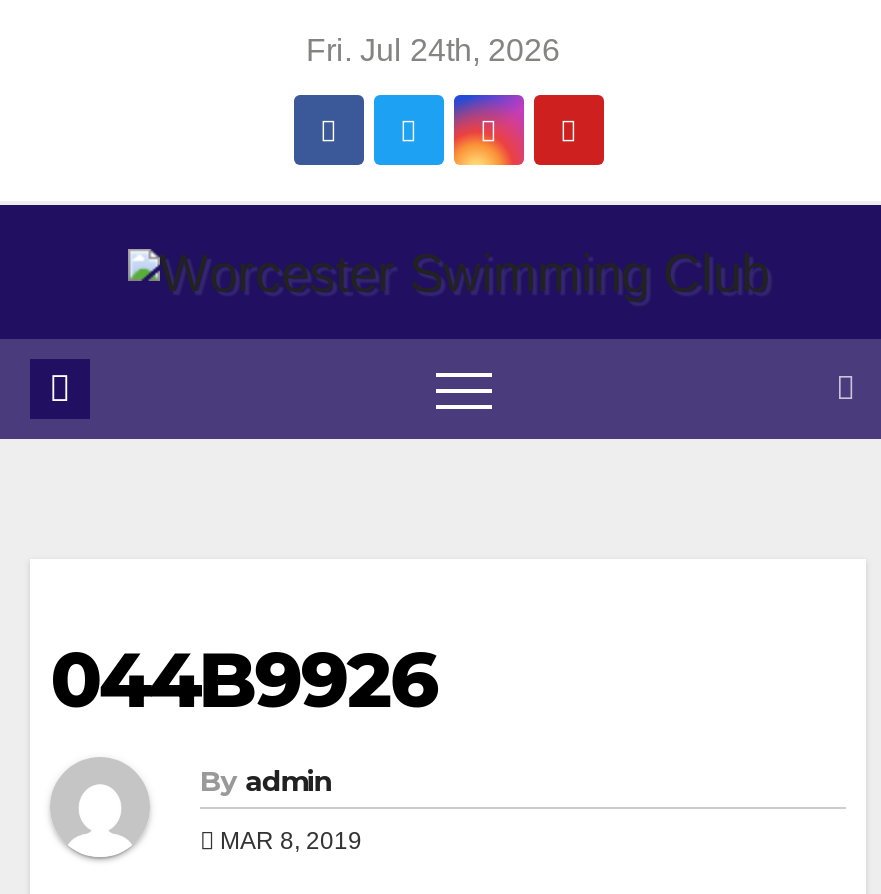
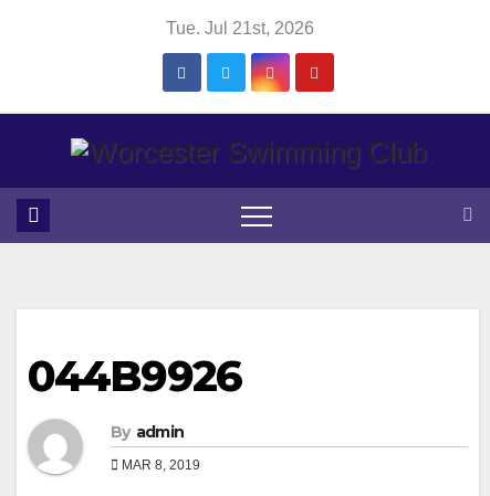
[306,33,560,67] Fri. Jul 24th, 2026 -> [165,19,314,38] Tue. Jul 21st, 2026

